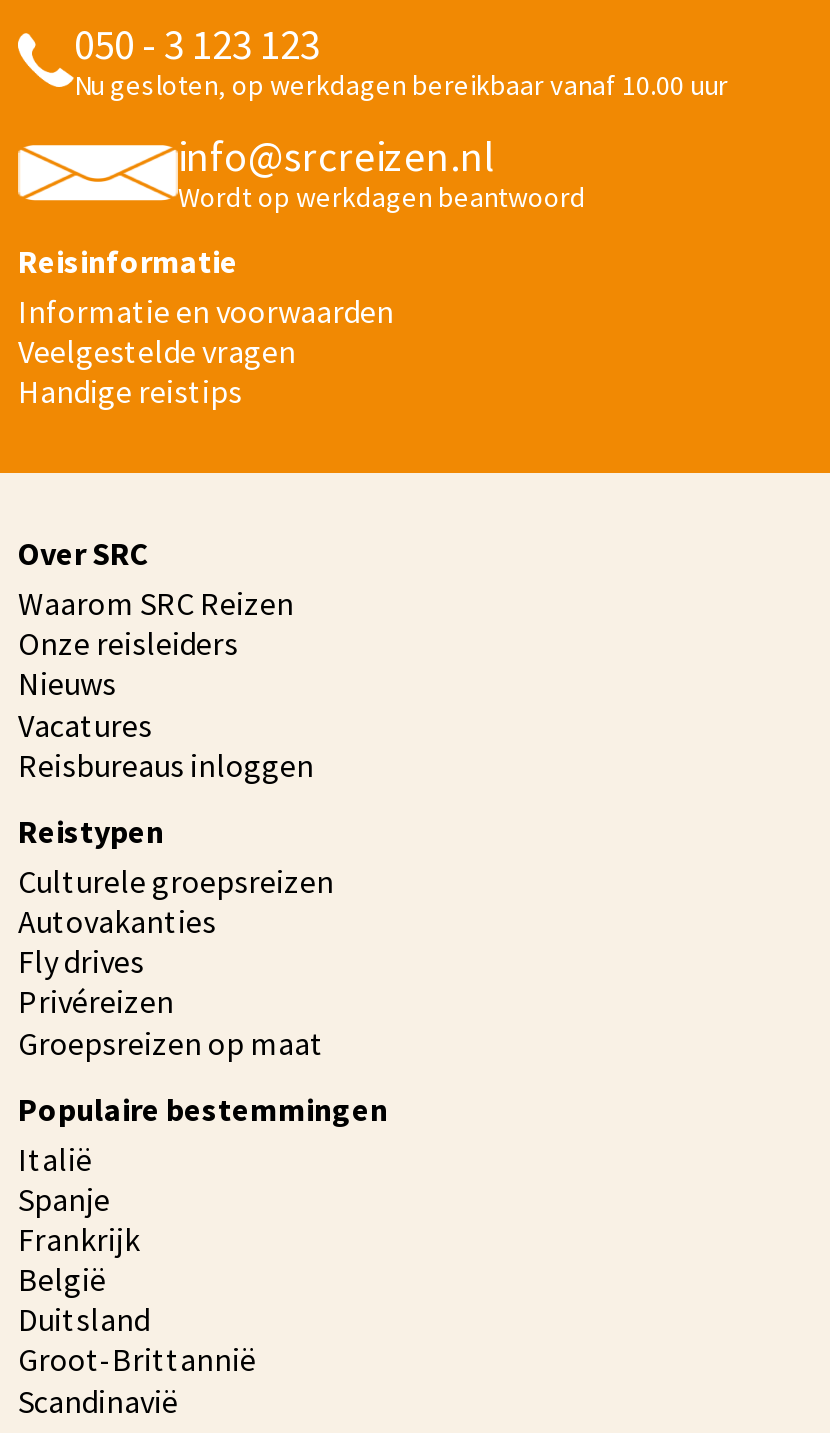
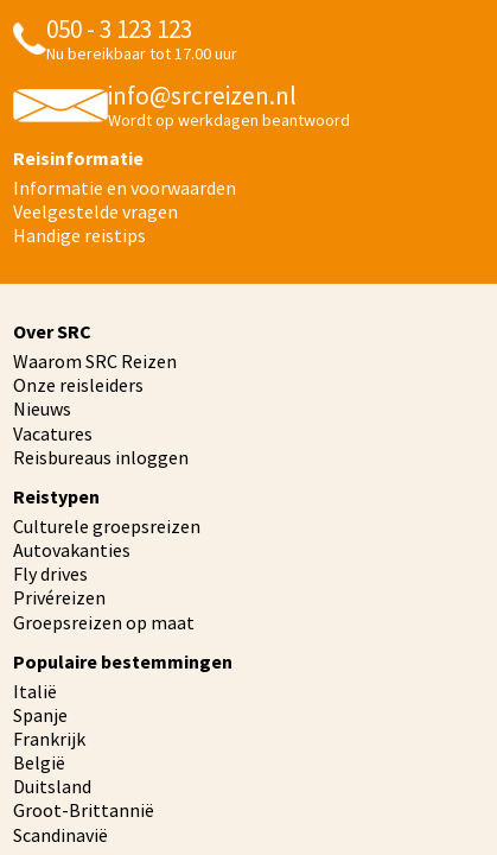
[74,66,728,102] Nu gesloten, op werkdagen bereikbaar vanaf 10.00 uur -> [46,42,237,64] Nu bereikbaar tot 17.00 uur

